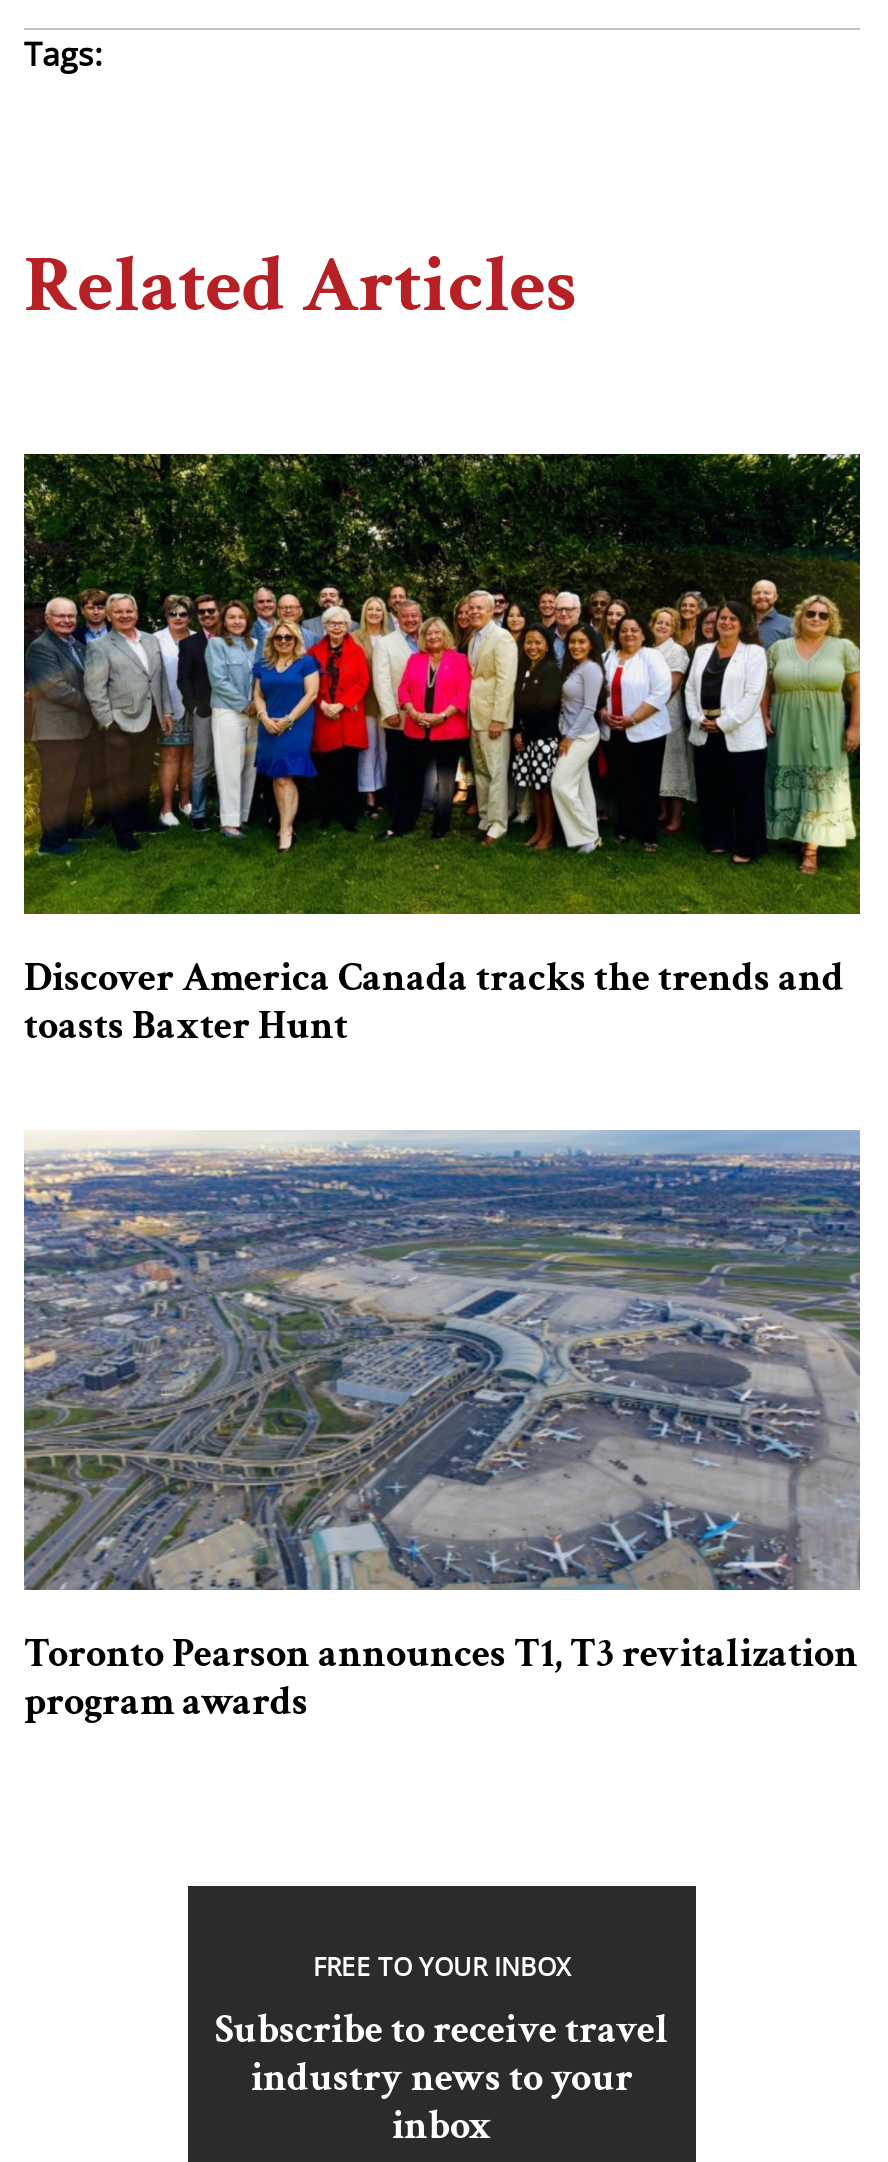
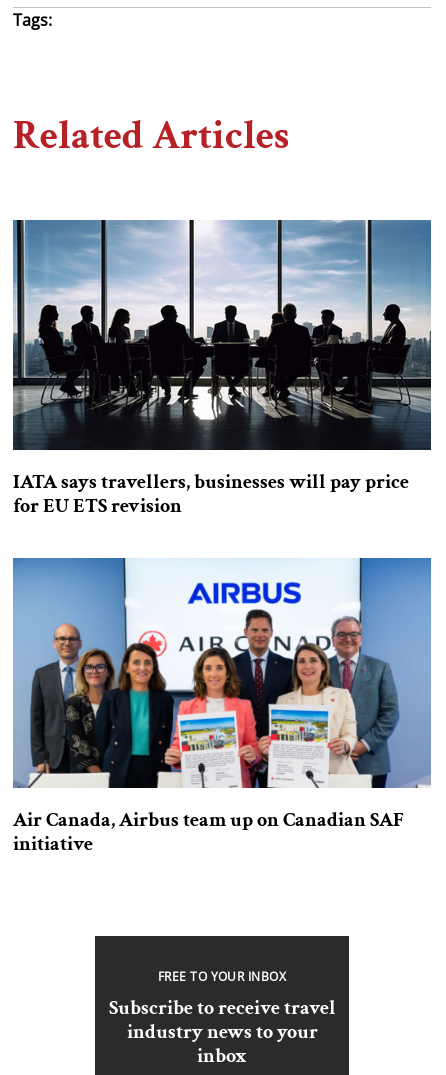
[22,452,862,1052] [image] | Discover America Canada tracks the trends and | toasts Baxter Hunt -> [12,219,432,519] [image] | IATA says travellers, businesses will pay price | for EU ETS revision
[24,1130,862,1728] [image] | Toronto Pearson announces T1, T3 revitalization | program awards -> [12,557,431,857] [image] | Air Canada, Airbus team up on Canadian SAF | initiative

